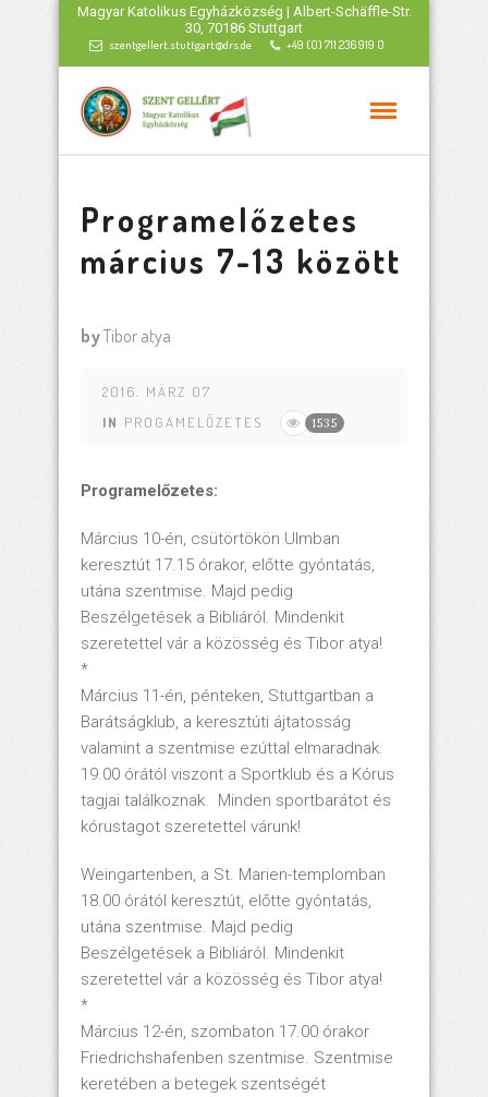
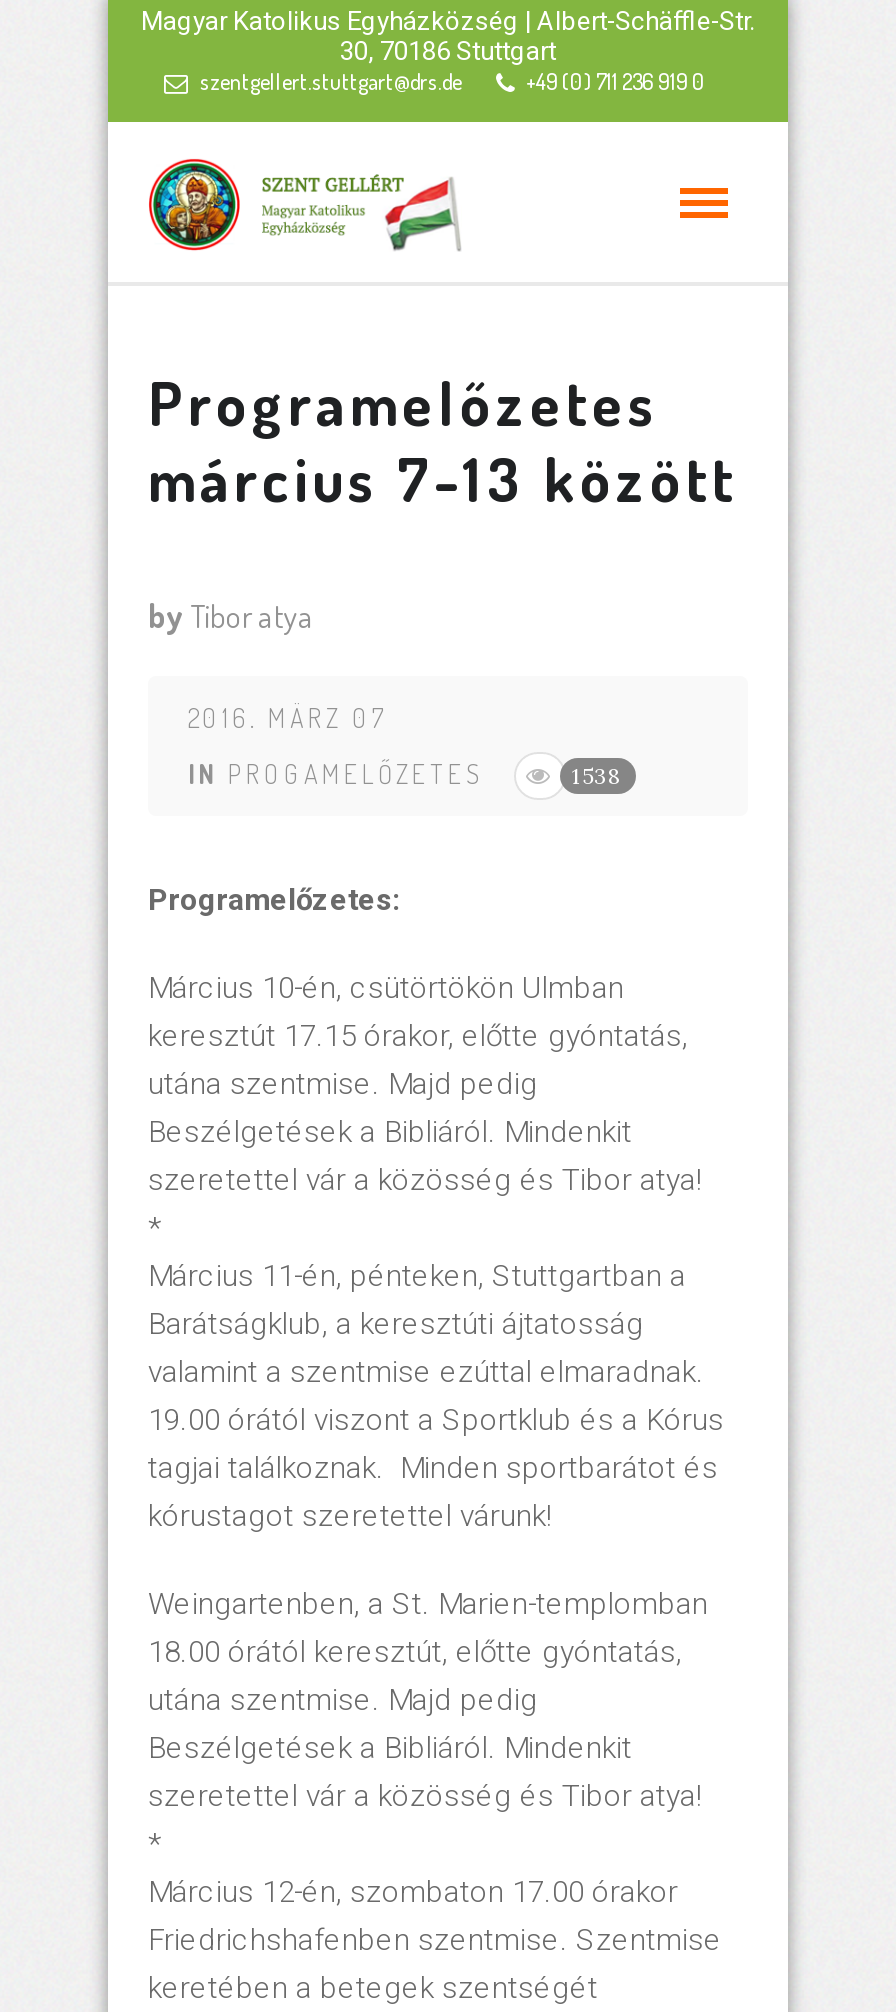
[312,415,338,431] 1535 -> [572,762,624,790] 1538

